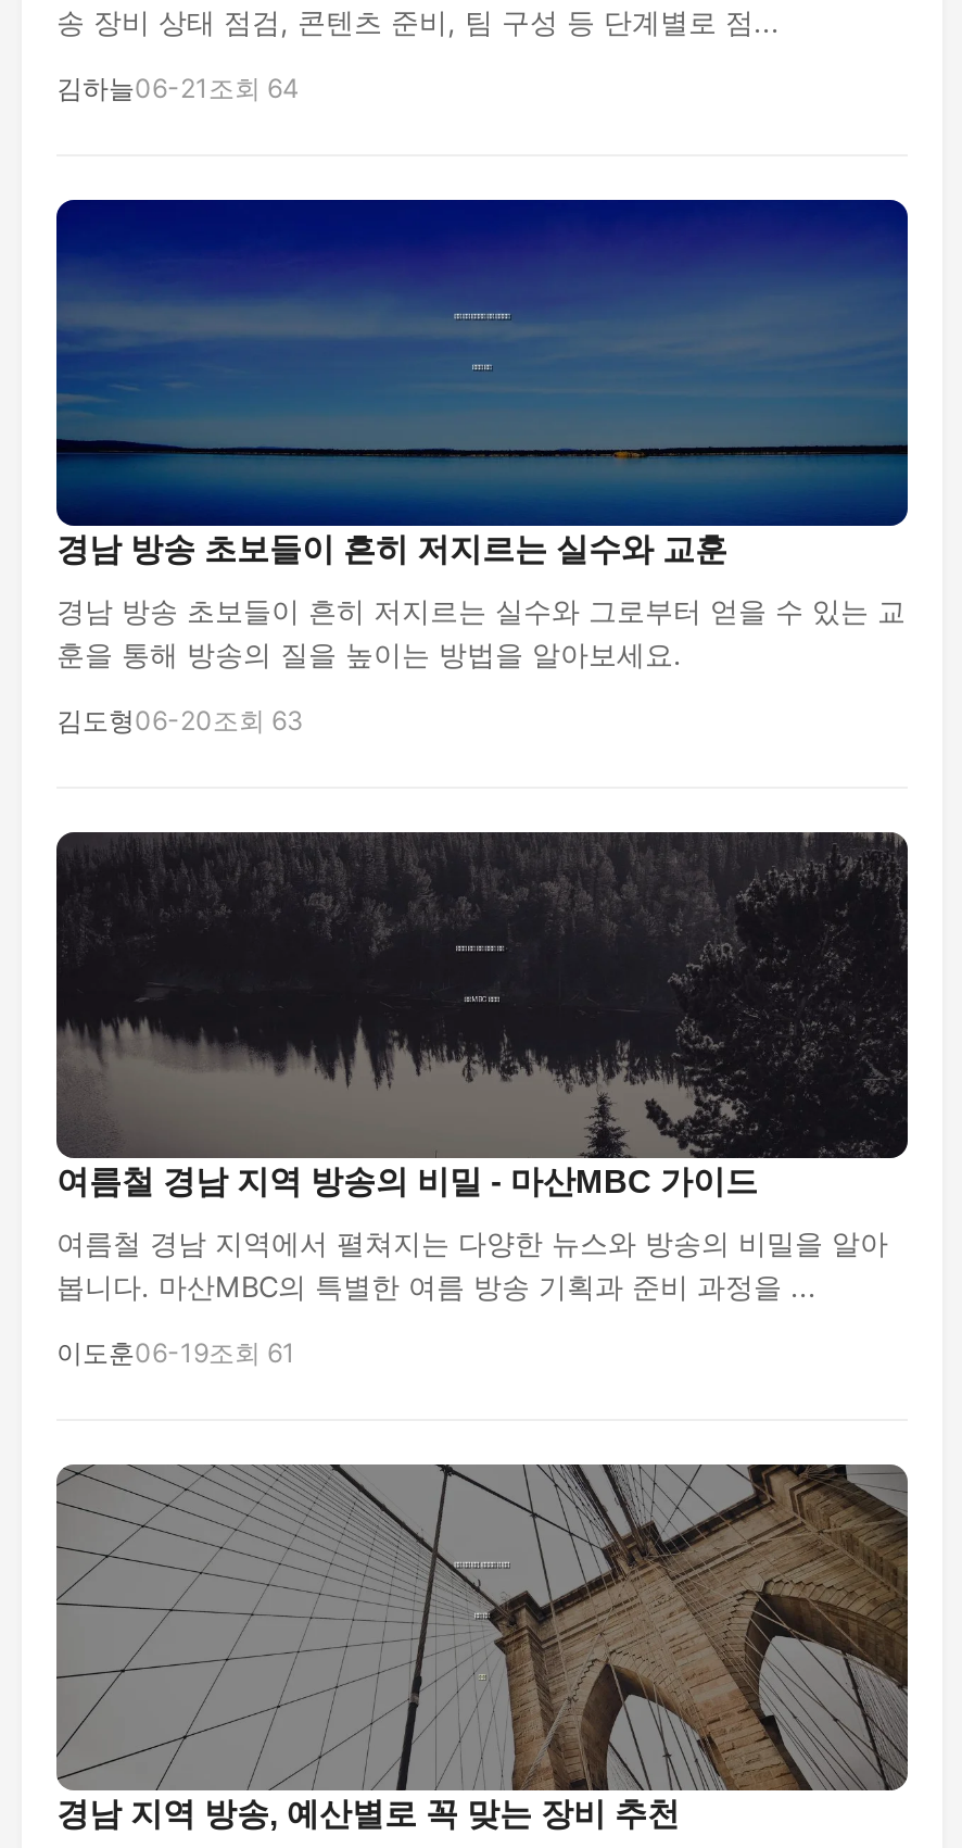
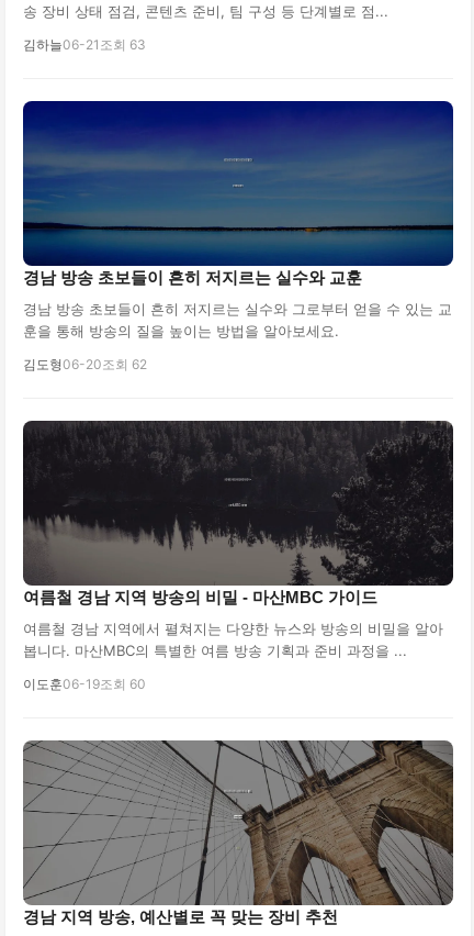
[56,72,300,104] 김하늘06-21 조회 64 -> [23,36,146,53] 김하늘06-21 조회 63
[56,704,304,737] 김도형06-20조회 63 -> [23,356,147,372] 김도형06-20조회 62
[56,1336,295,1369] 이도훈06-19조회 61 -> [23,676,146,692] 이도훈06-19조회 60

